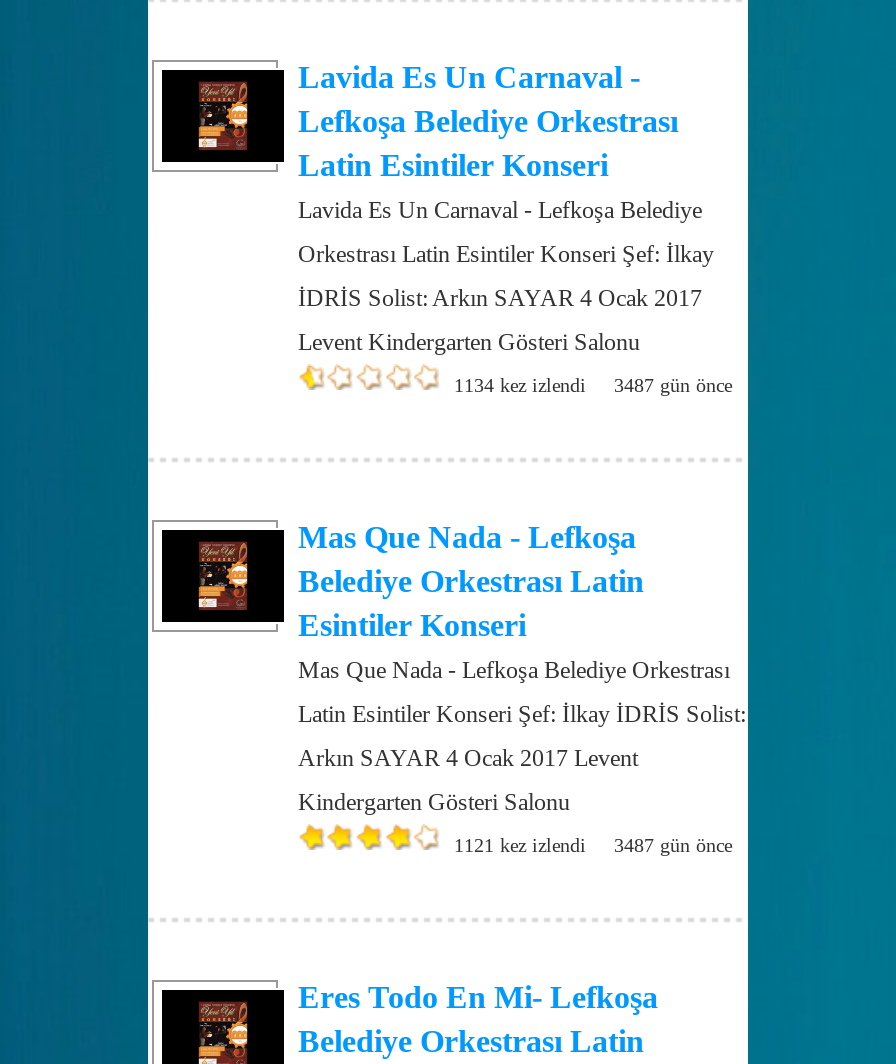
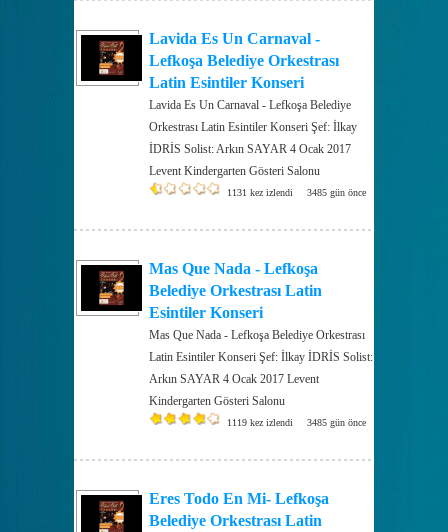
[454,374,586,396] 1134 kez izlendi -> [227,187,293,198] 1131 kez izlendi
[614,374,732,396] 3487 gün önce -> [307,187,366,198] 3485 gün önce
[454,834,586,856] 1121 kez izlendi -> [227,417,293,428] 1119 kez izlendi
[614,834,732,856] 3487 gün önce -> [307,417,366,428] 3485 gün önce

